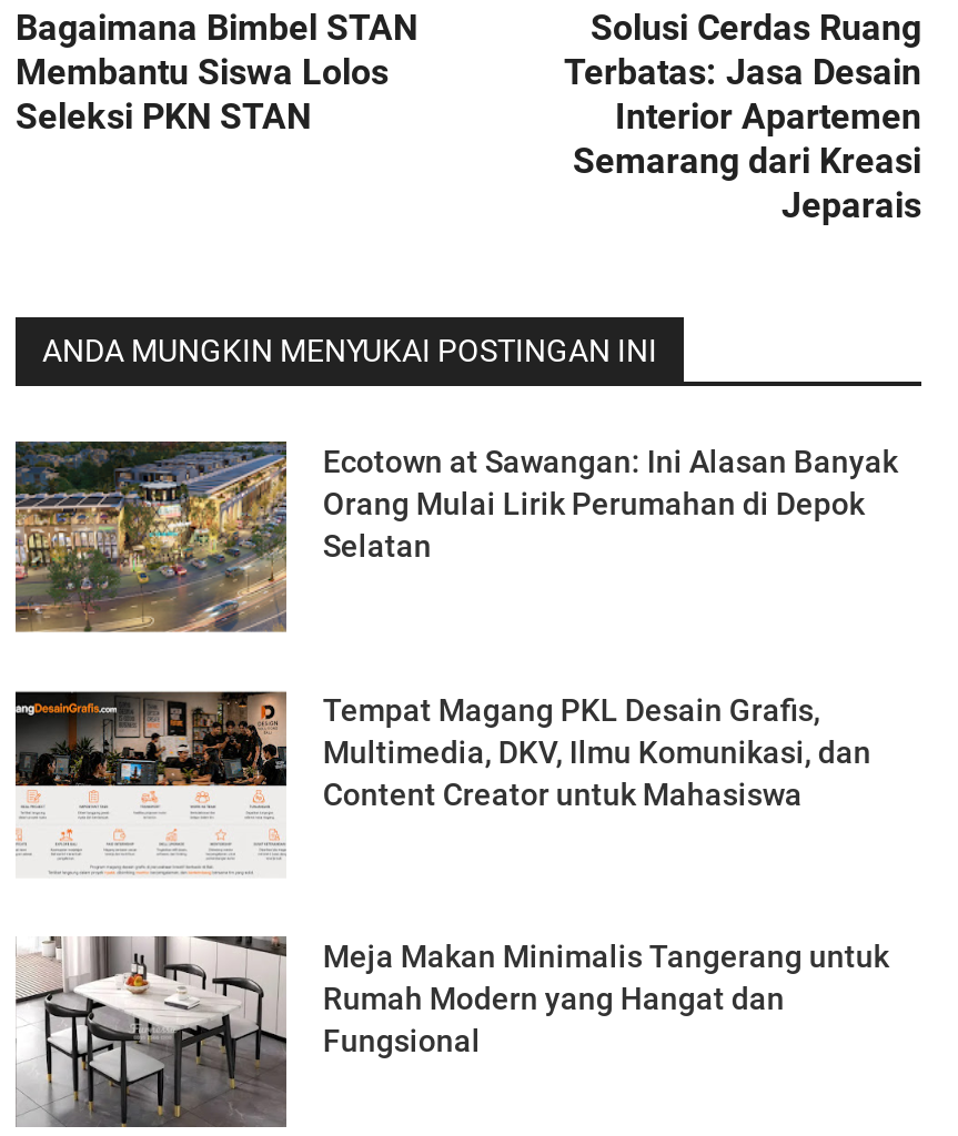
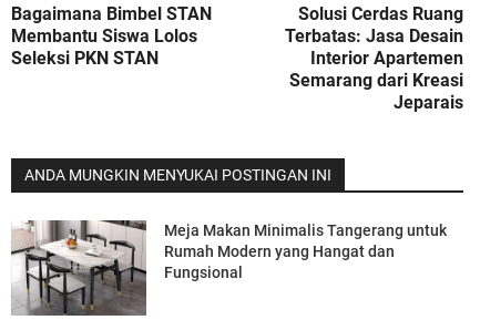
[13,439,898,632] [image] | Ecotown at Sawangan: Ini Alasan Banyak | Orang Mulai Lirik Perumahan di Depok | Selatan -> none
[13,688,871,876] [image] | Tempat Magang PKL Desain Grafis, | Multimedia, DKV, Ilmu Komunikasi, dan | Content Creator untuk Mahasiswa -> none

